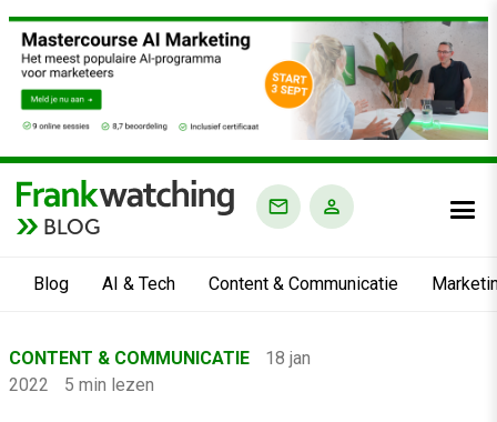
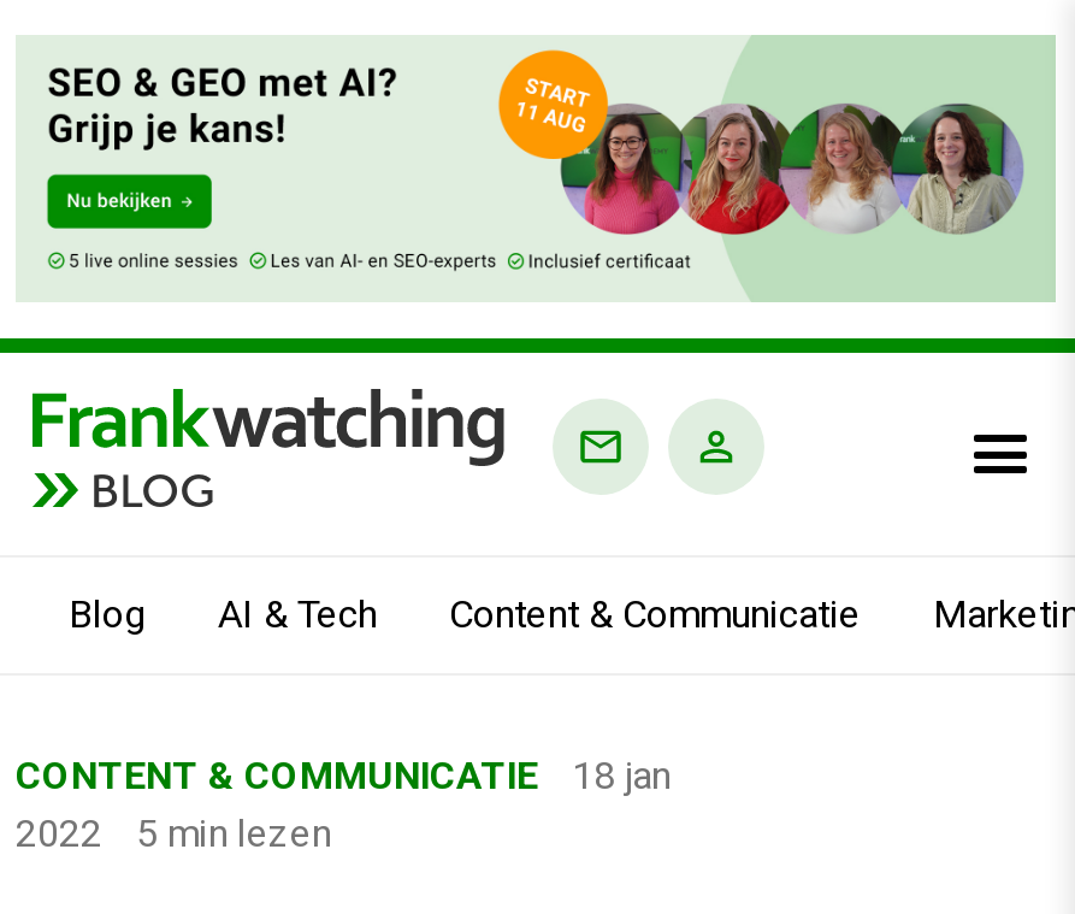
[8,16,488,141] [image] -> [16,35,1053,302] [image]

